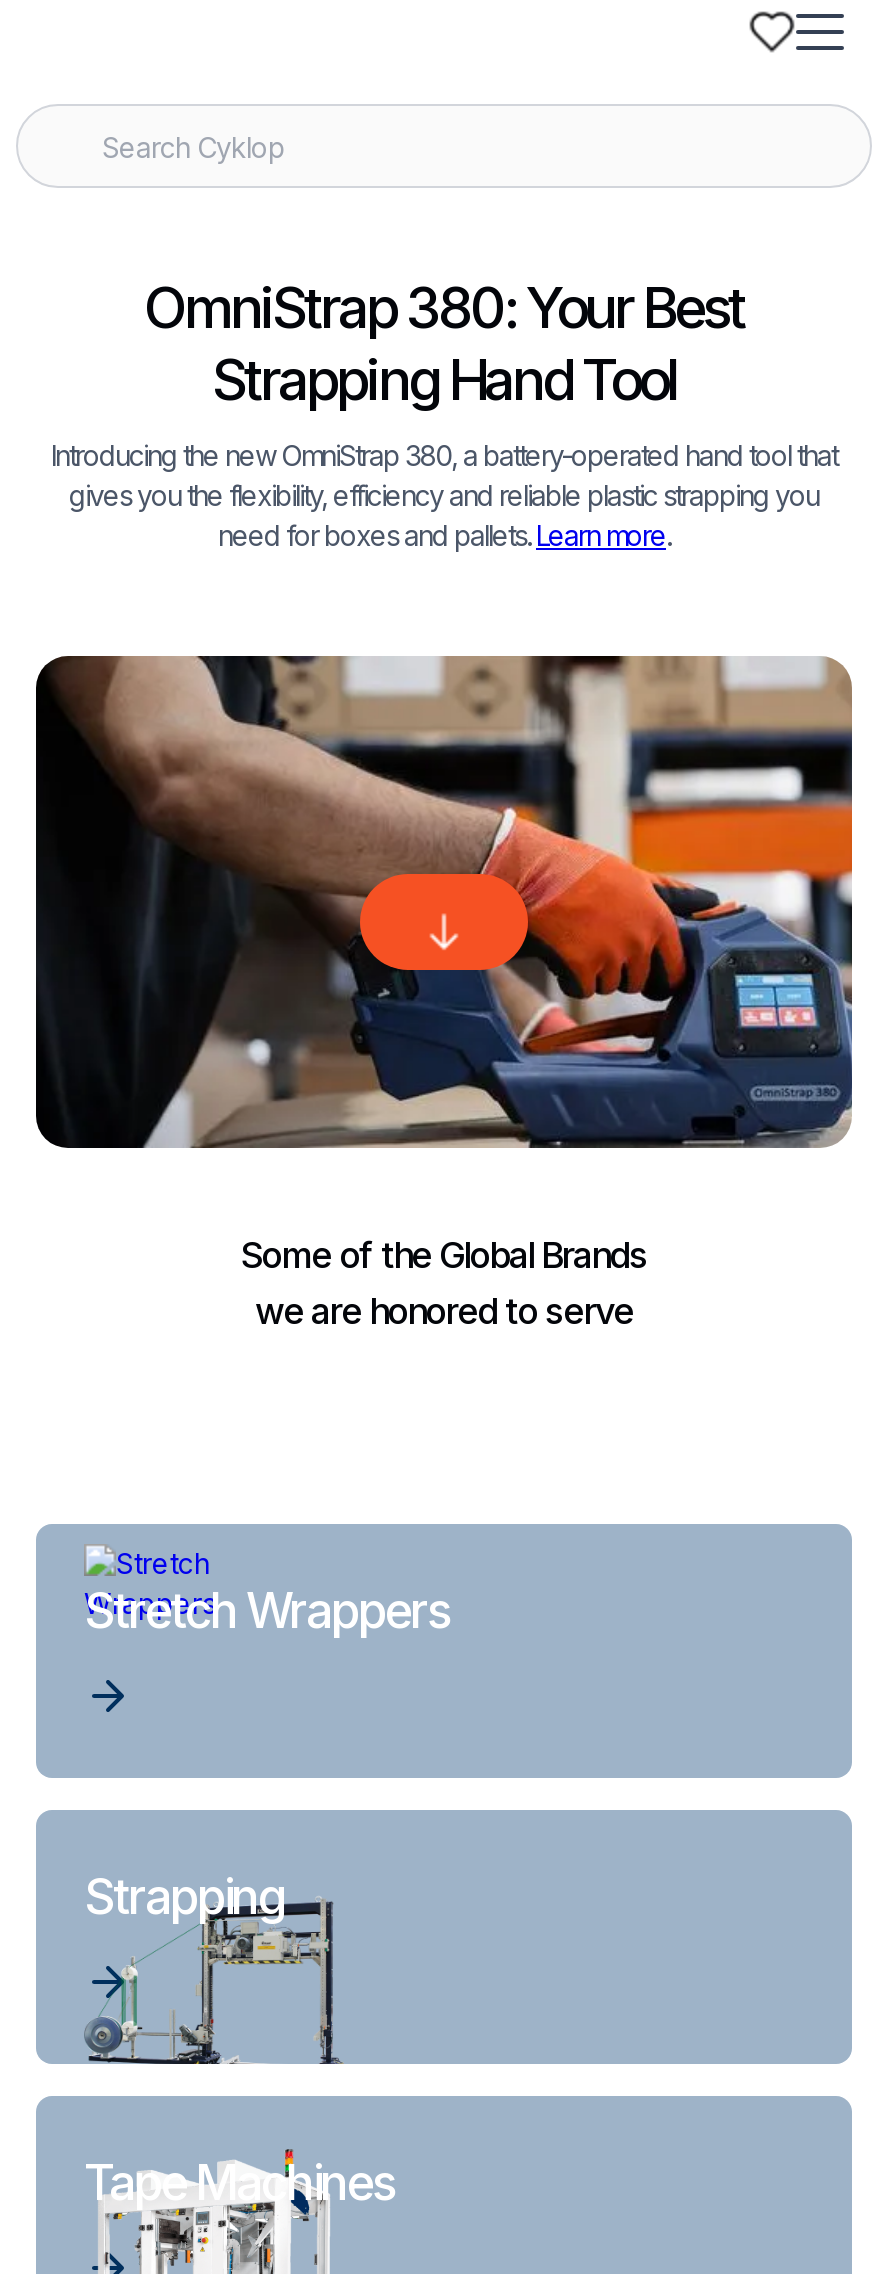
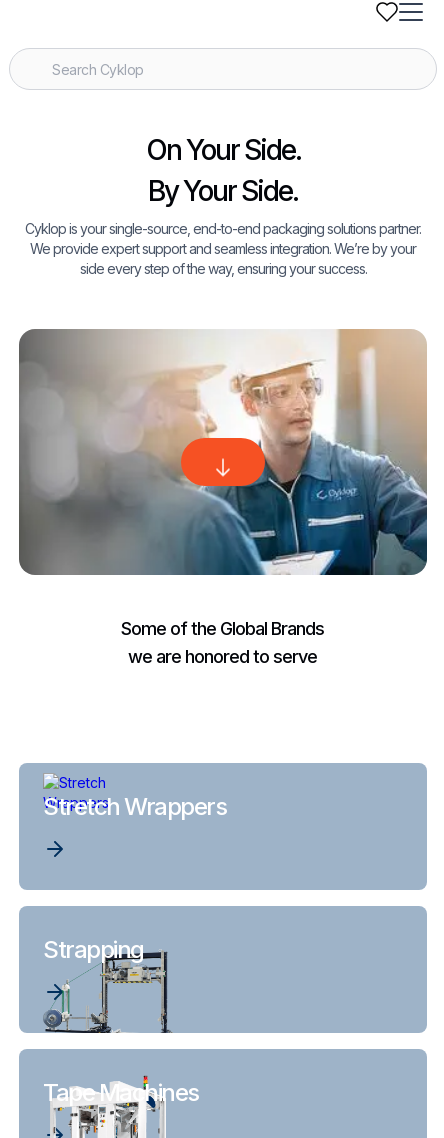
[51,274,837,552] OmniStrap 380: Your Best | Strapping Hand Tool | Introducing the new OmniStrap 380, a battery-operated hand tool that | gives you the flexibility, efficiency and reliable plastic strapping you | need for boxes and pallets. Learn more -> [25,133,421,277] On Your Side. | By Your Side. | Cyklop is your single-source, end-to-end packaging solutions partner. | We provide expert support and seamless integration. We’re by your | side every step of the way, ensuring your success.
[36,654,854,1150] [image] -> [18,329,428,576] [image]

